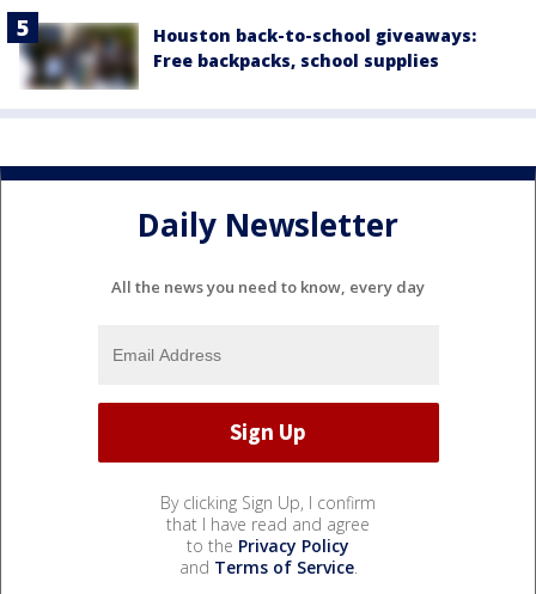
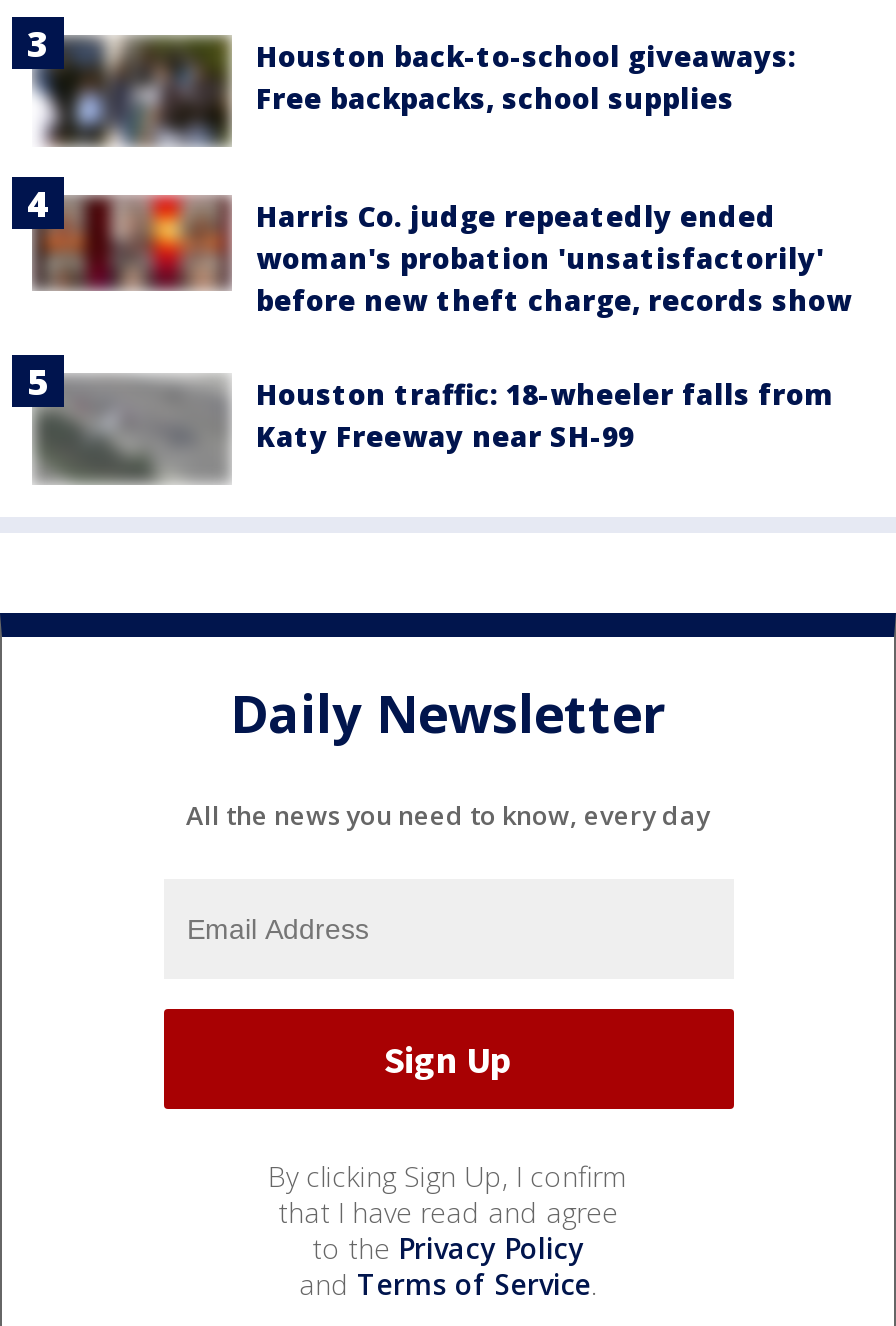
none -> [10,174,852,456] [image] | Harris Co. judge repeatedly ended | woman's probation 'unsatisfactorily' | before new theft charge, records show | Houston traffic: 18-wheeler falls from | Katy Freeway near SH-99
none -> [16,376,228,482] [image]

